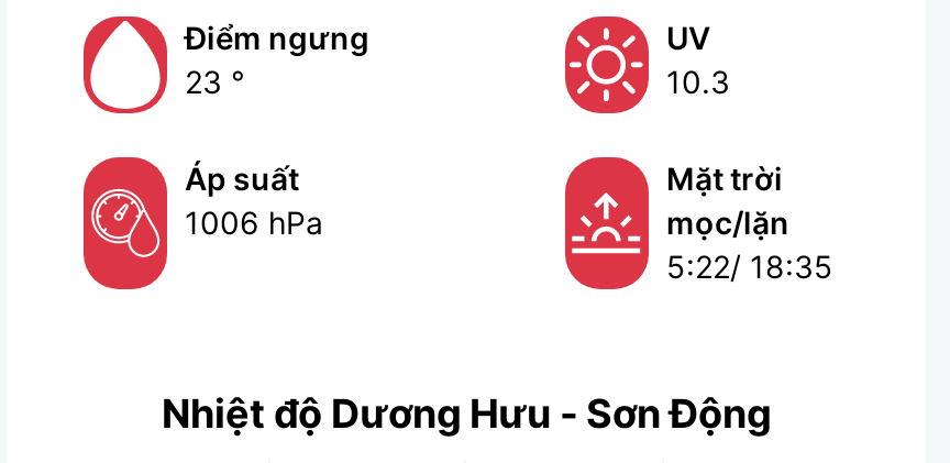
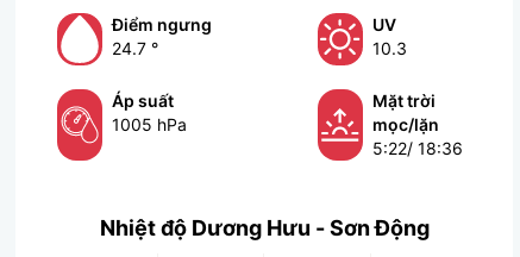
[185,62,244,99] 23 ° -> [112,38,158,58] 24.7 °
[185,203,323,240] 1006 hPa -> [112,114,187,134] 1005 hPa
[666,247,833,284] 5:22/ 18:35 -> [372,138,463,158] 5:22/ 18:36

